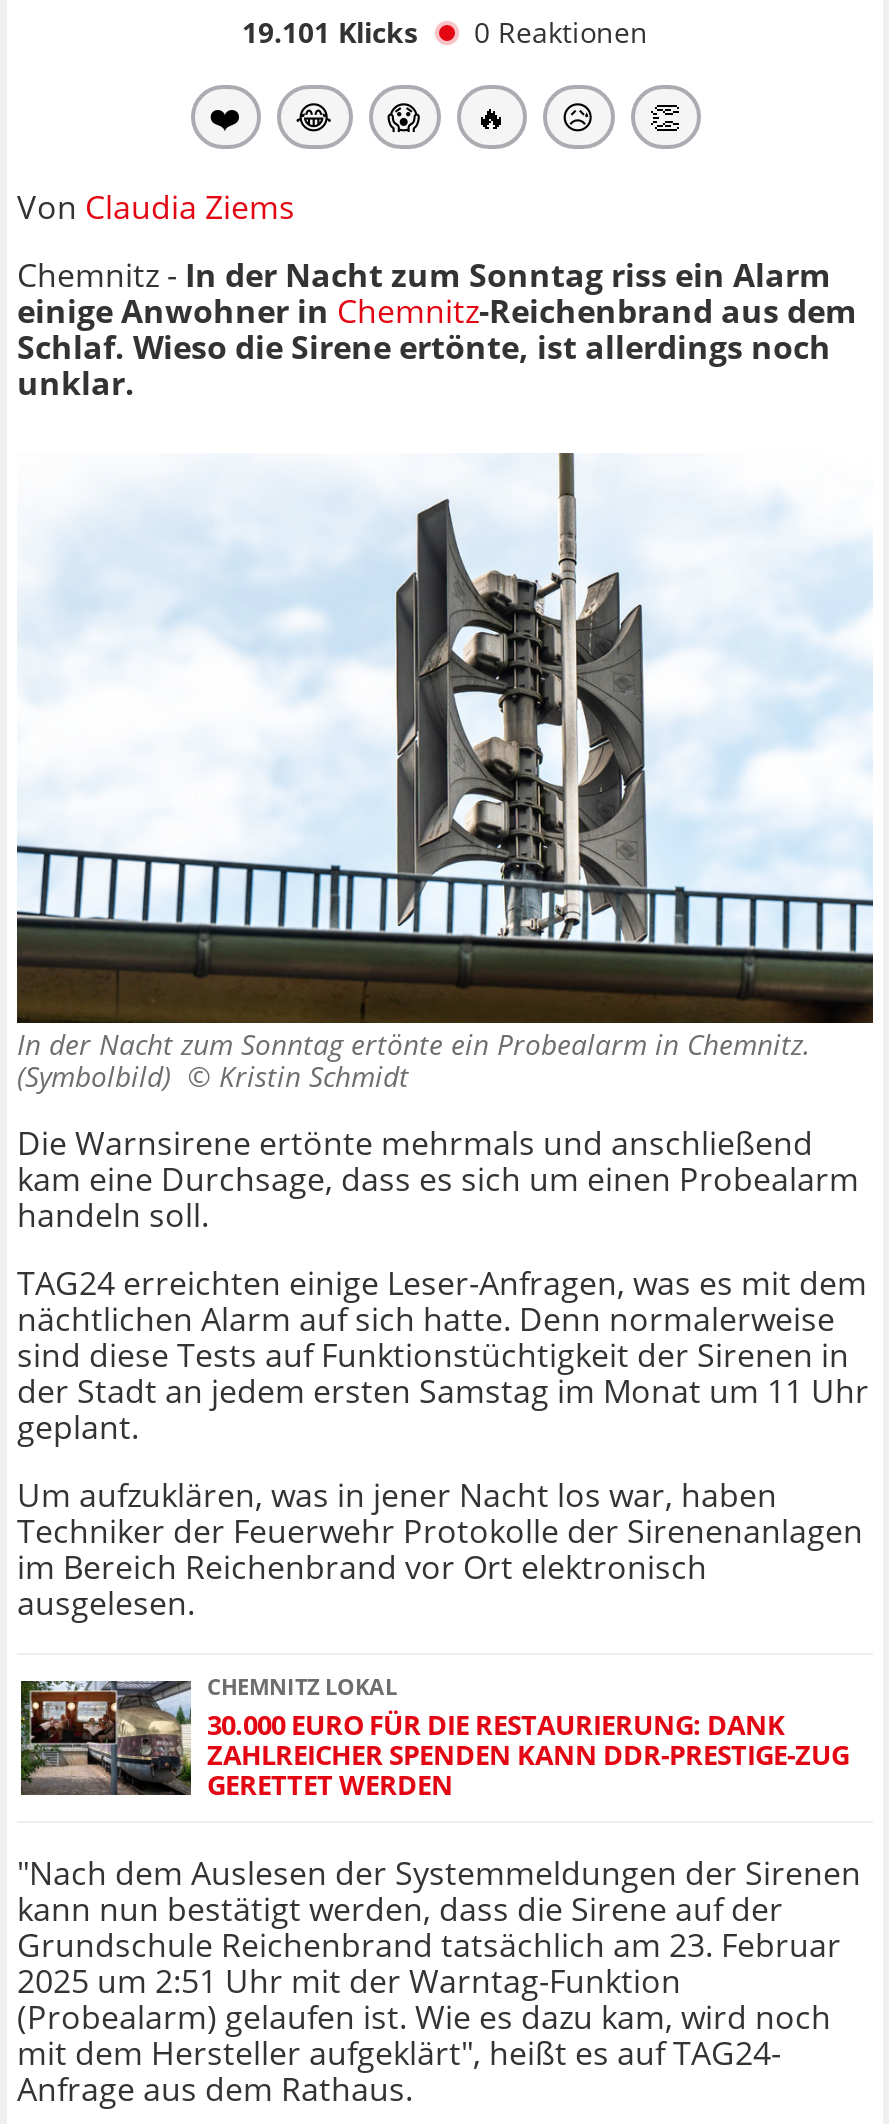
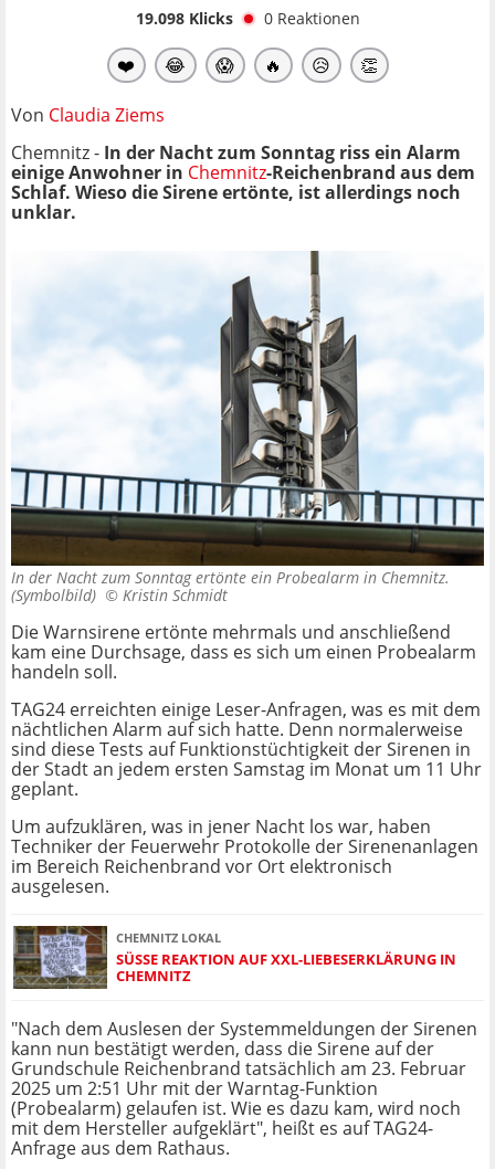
[242,13,648,51] 19.101 Klicks 0 Reaktionen -> [135,8,360,29] 19.098 Klicks 0 Reaktionen
[21,1675,849,1803] [image] | 30.000 EURO FÜR DIE RESTAURIERUNG: DANK | ZAHLREICHER SPENDEN KANN DDR-PRESTIGE-ZUG | GERETTET WERDEN -> [13,925,456,990] [image] | SÜSSE REAKTION AUF XXL-LIEBESERKLÄRUNG IN C | HEMNITZ

